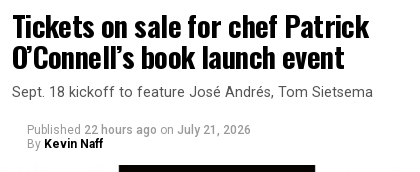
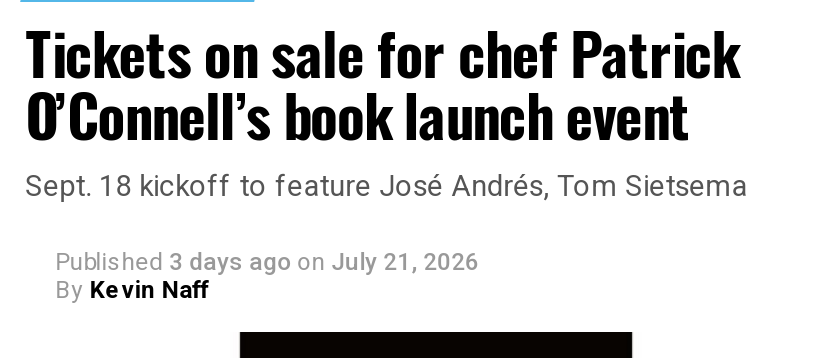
[27,123,251,137] Published 22 hours ago on July 21, 2026 -> [55,247,479,275] Published 3 days ago on July 21, 2026

